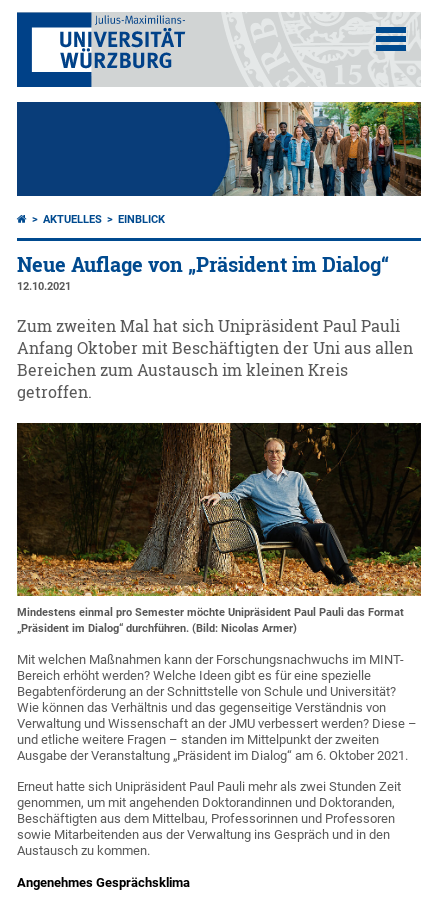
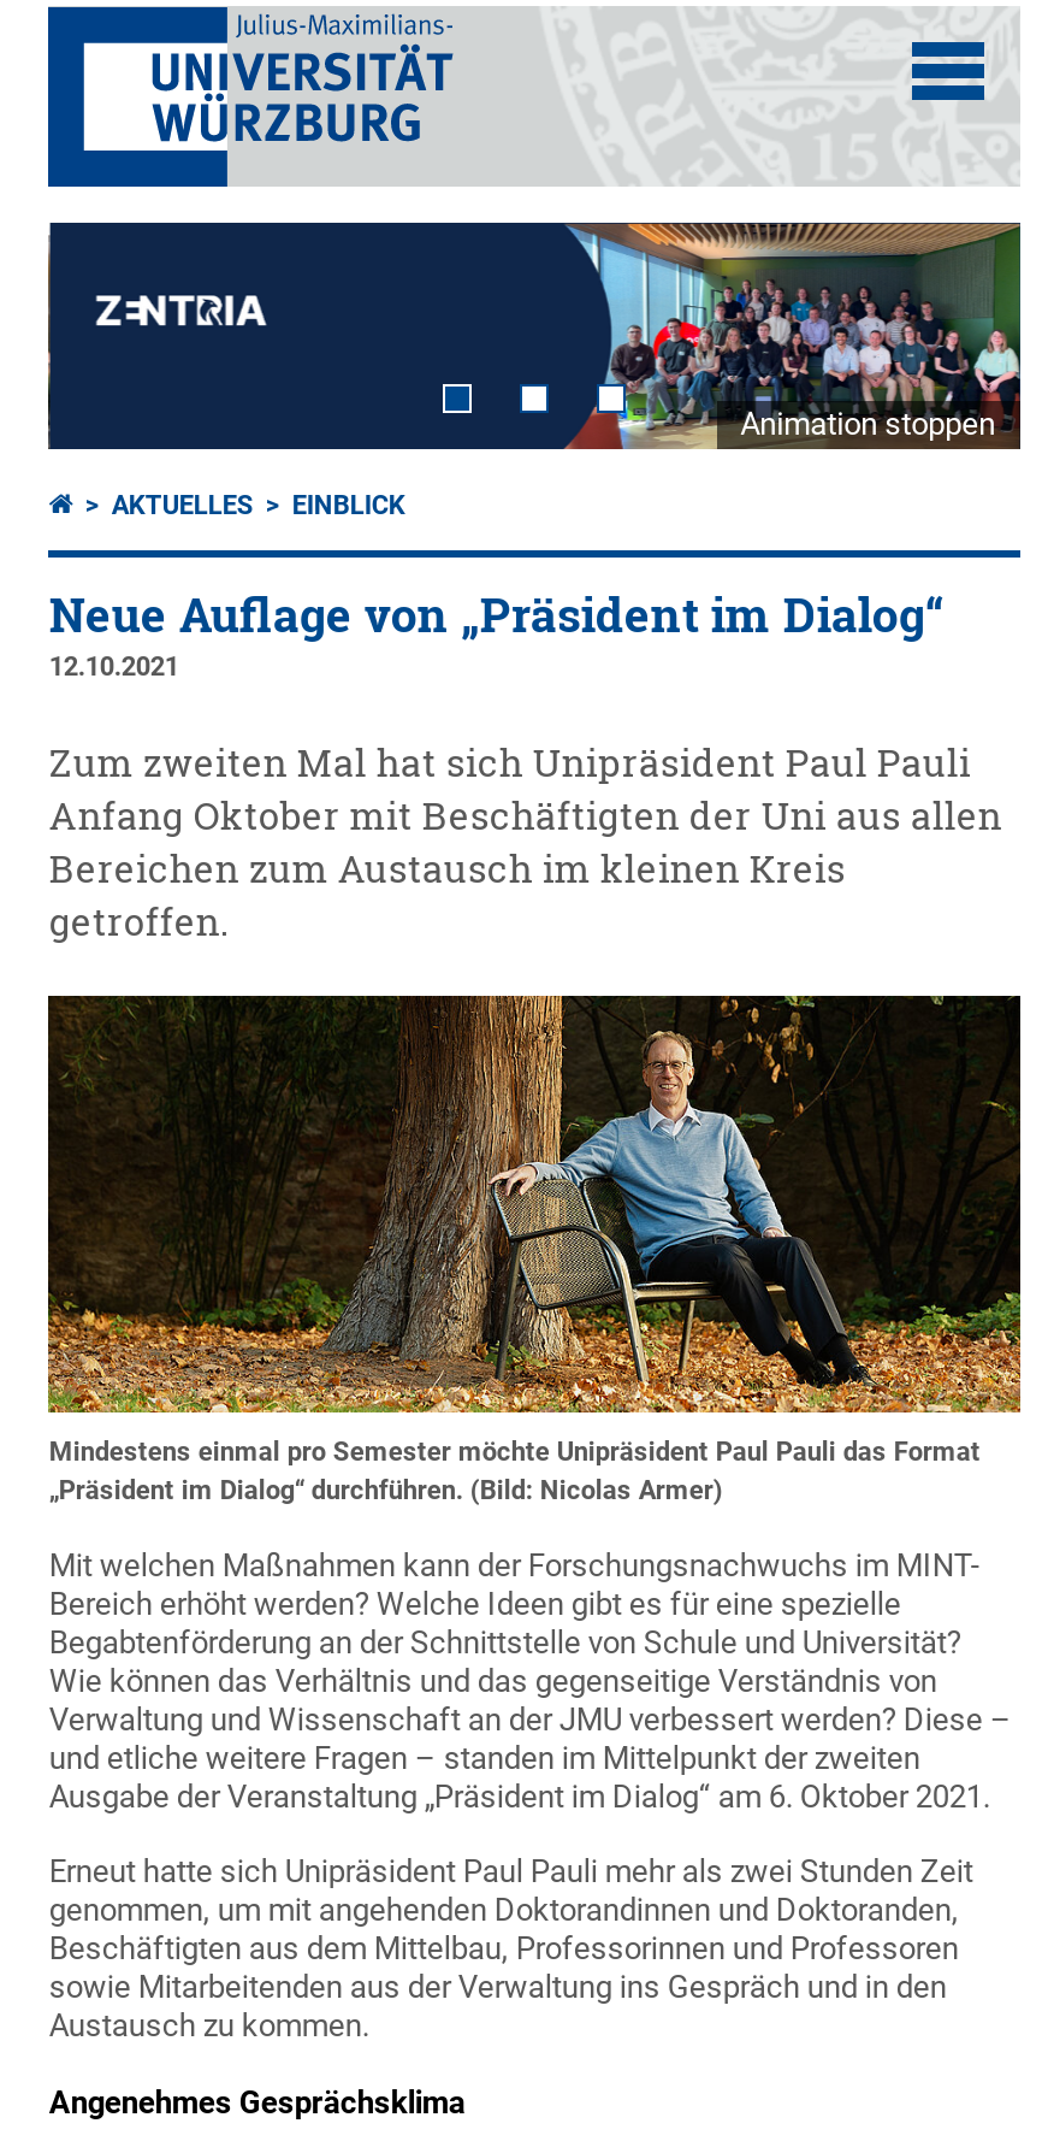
none -> [740,407,995,443] Animation stoppen
[16,101,421,197] [image] -> [46,220,1020,452] [image]

